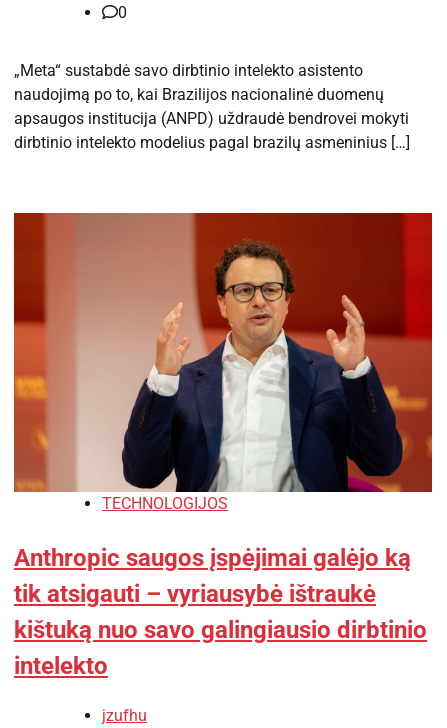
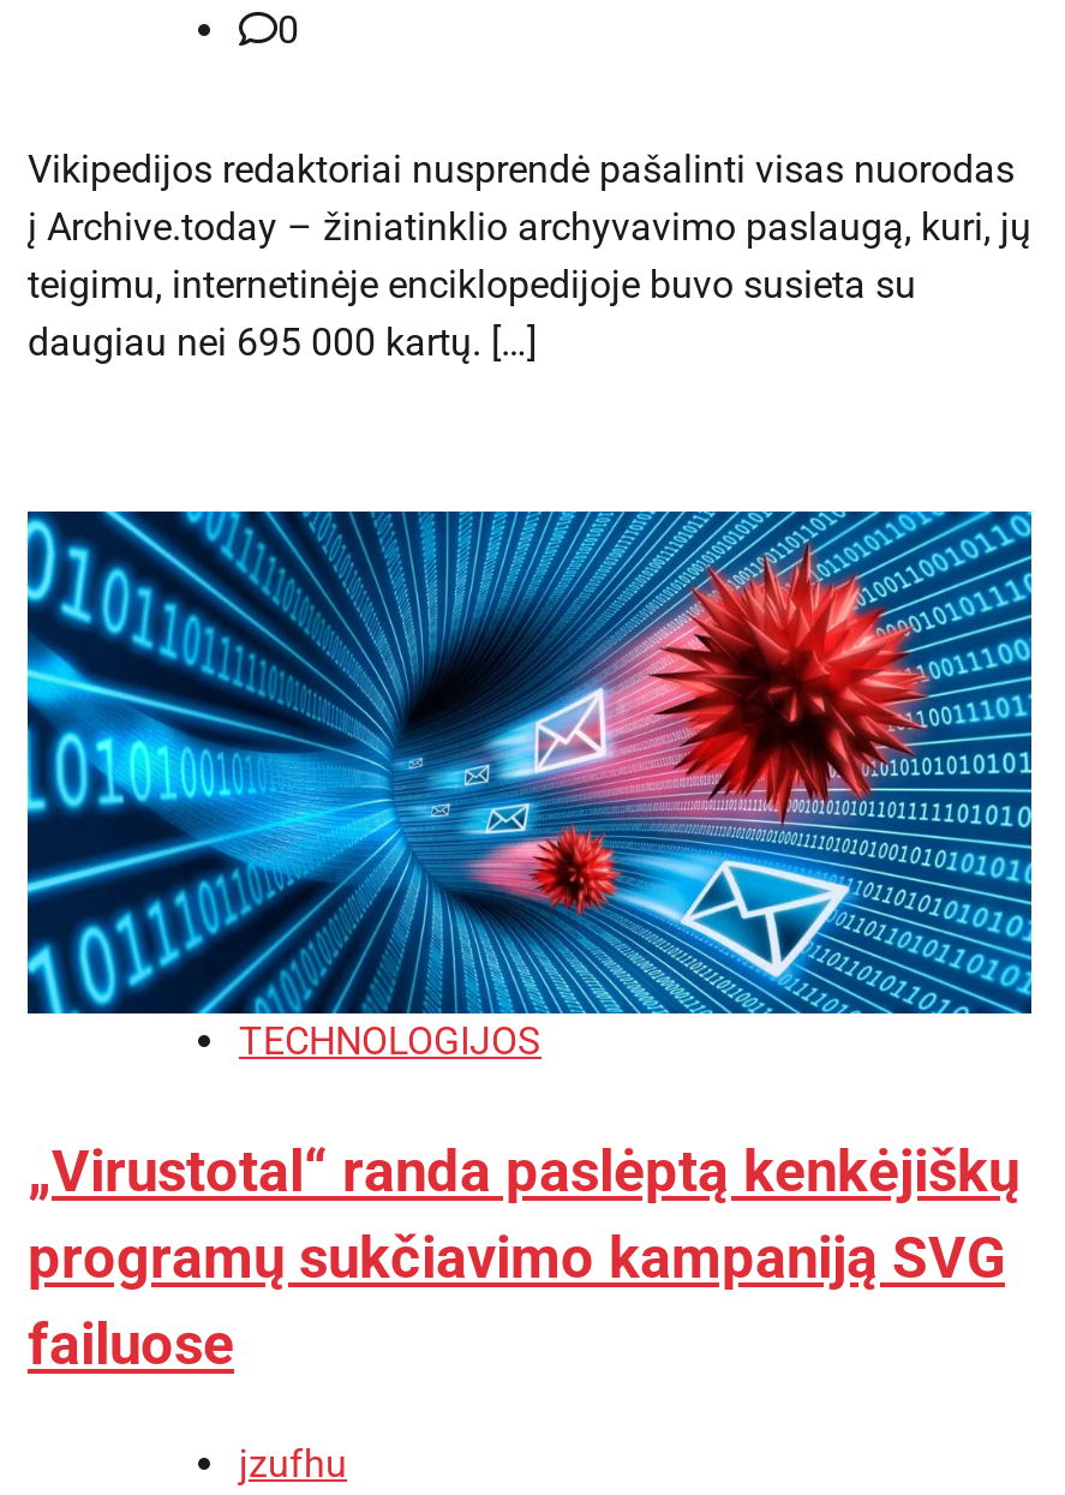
[14,61,410,152] „Meta“ sustabdė savo dirbtinio intelekto asistento | naudojimą po to, kai Brazilijos nacionalinė duomenų | apsaugos institucija (ANPD) uždraudė bendrovei mokyti | dirbtinio intelekto modelius pagal brazilų asmeninius […] -> [28,147,1031,366] Vikipedijos redaktoriai nusprendė pašalinti visas nuorodas | į Archive.today – žiniatinklio archyvavimo paslaugą, kuri, jų | teigimu, internetinėje enciklopedijoje buvo susieta su | daugiau nei 695 000 kartų. […]
[13,212,433,467] [image] -> [25,509,1034,1016] [image]
[14,544,427,680] Anthropic saugos įspėjimai galėjo ką | tik atsigauti – vyriausybė ištraukė | kištuką nuo savo galingiausio dirbtinio | intelekto -> [28,1139,1019,1379] „Virustotal“ randa paslėptą kenkėjiškų | programų sukčiavimo kampaniją SVG | failuose

